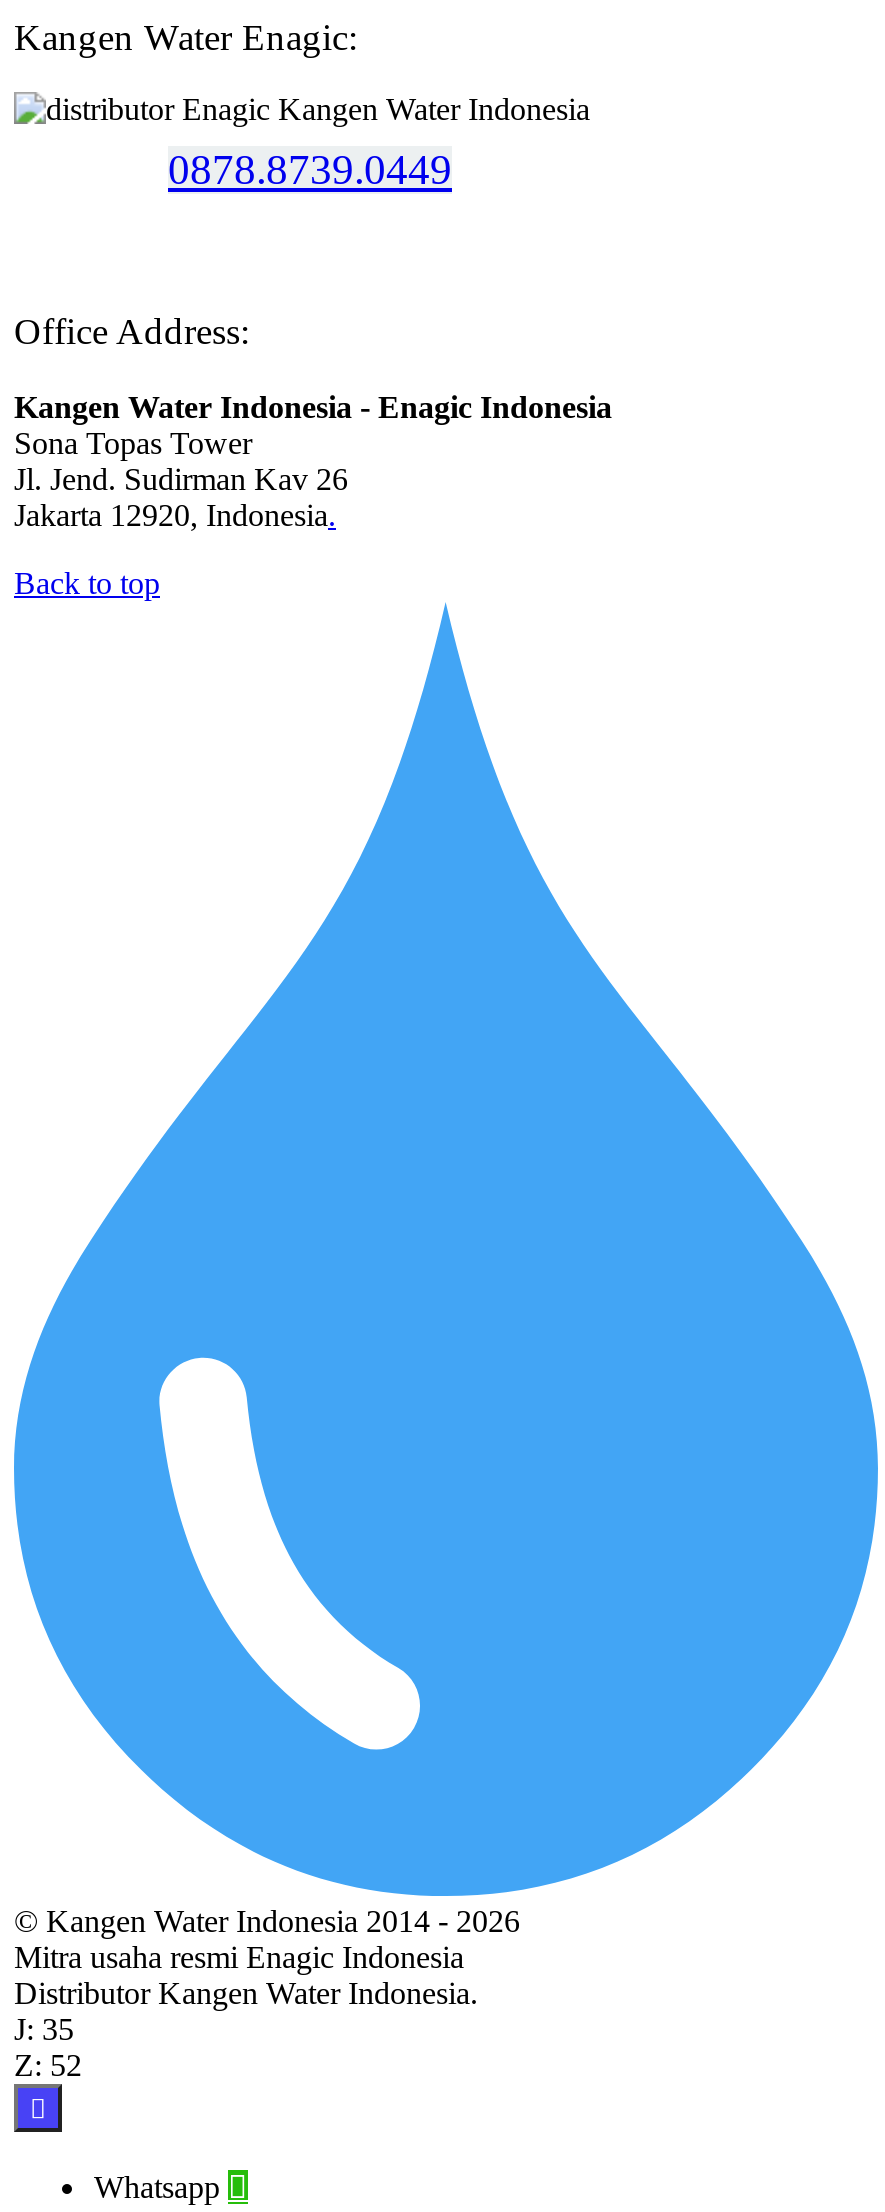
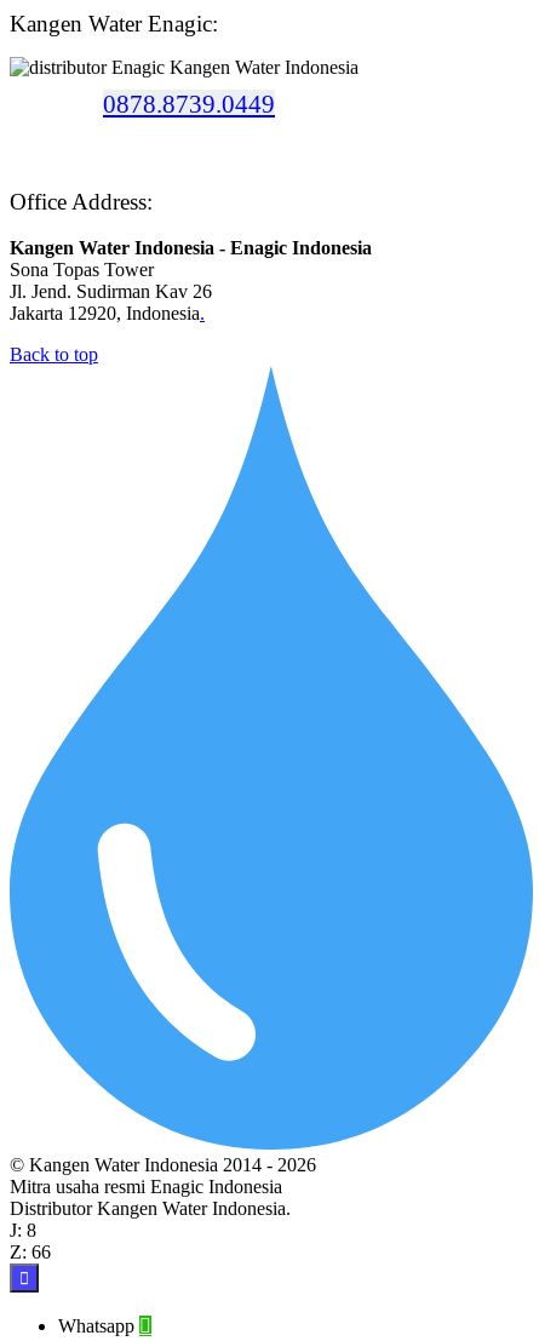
[14,2012,74,2046] J: 35 -> [10,1220,36,1241] J: 8
[14,2048,82,2082] Z: 52 -> [10,1242,51,1263] Z: 66

